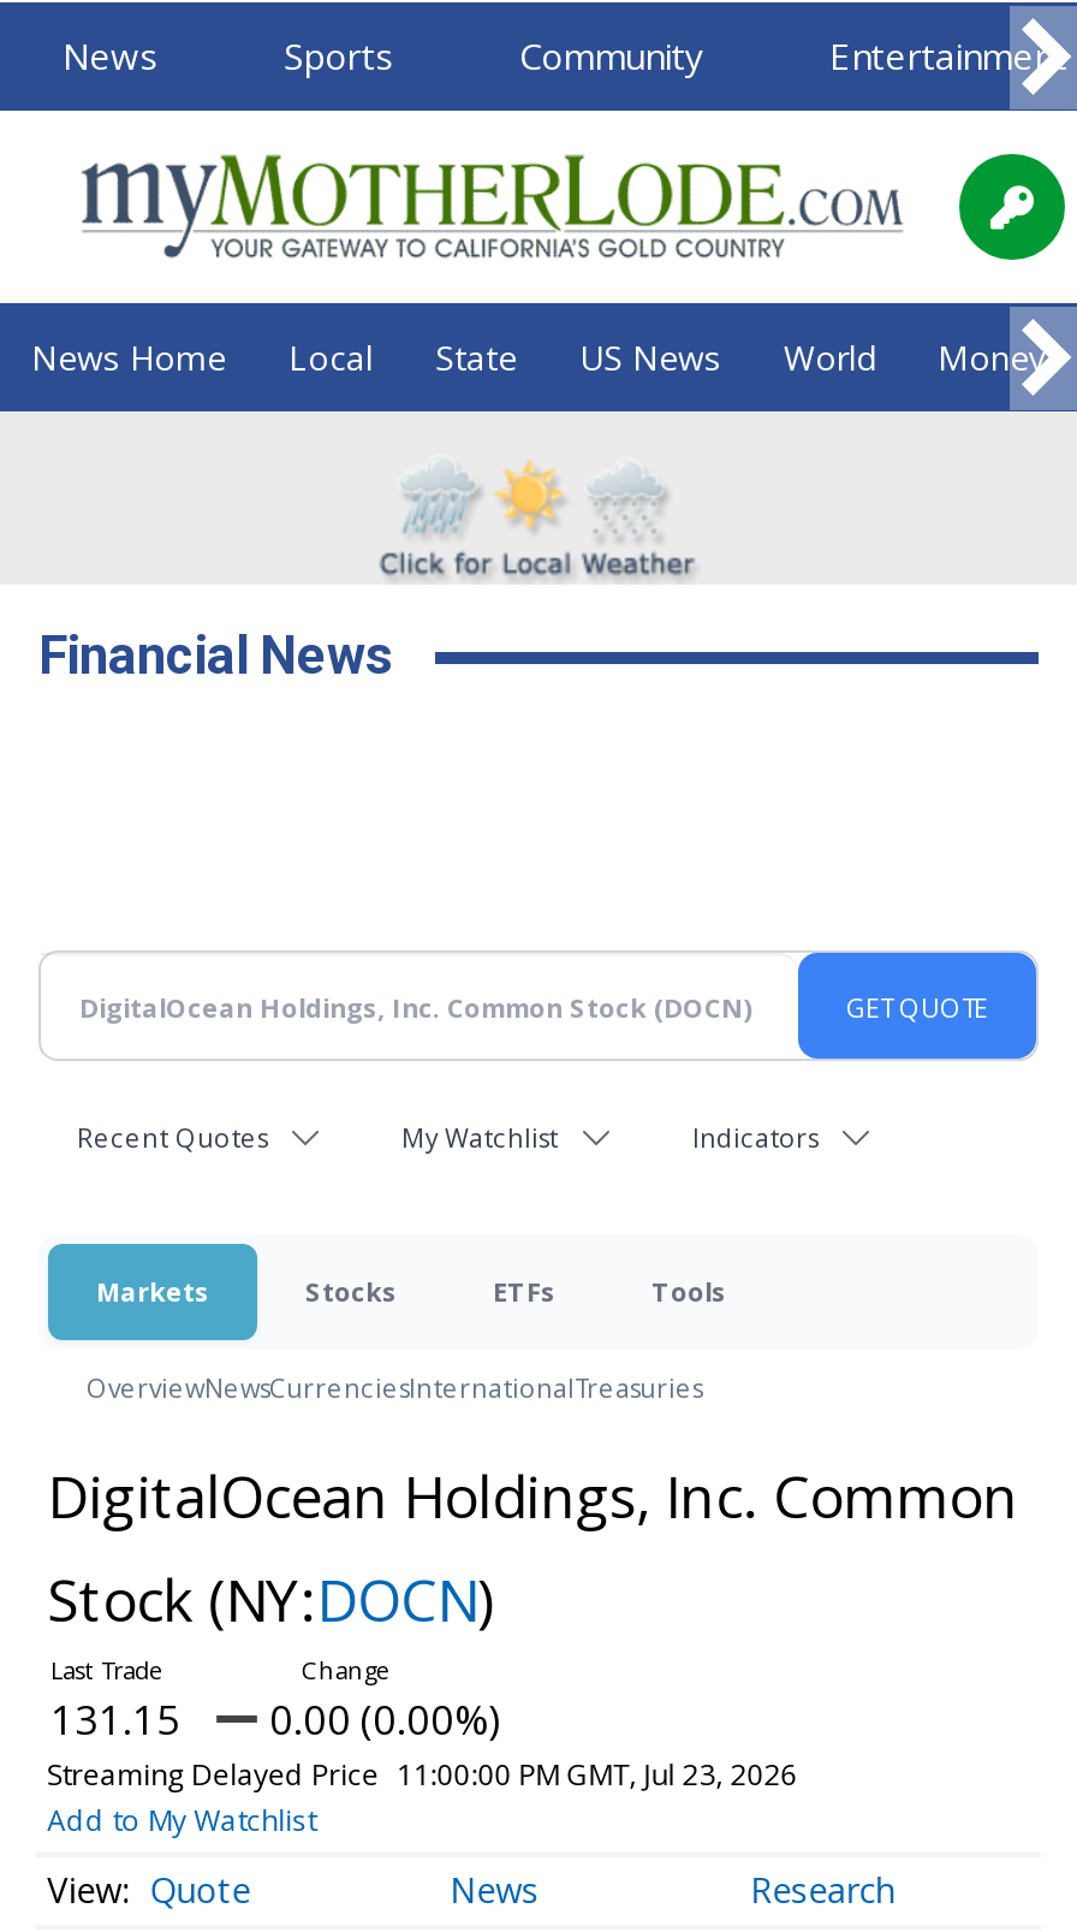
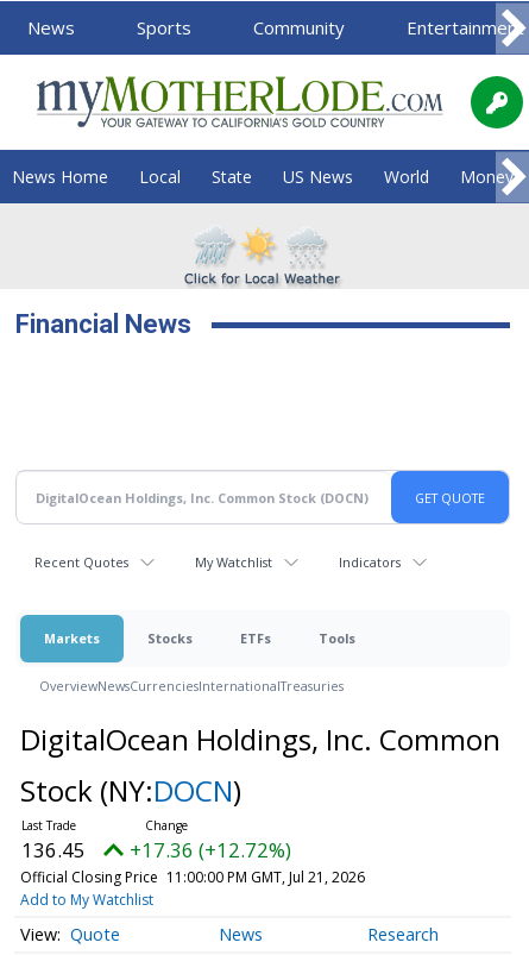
[50,1691,180,1747] 131.15 -> [21,836,86,863] 136.45
[269,1691,500,1747] 0.00 (0.00%) -> [130,836,291,863] +17.36 (+12.72%)
[47,1754,798,1795] Streaming Delayed Price 11:00:00 PM GMT, Jul 23, 2026 -> [20,867,365,887] Official Closing Price 11:00:00 PM GMT, Jul 21, 2026

